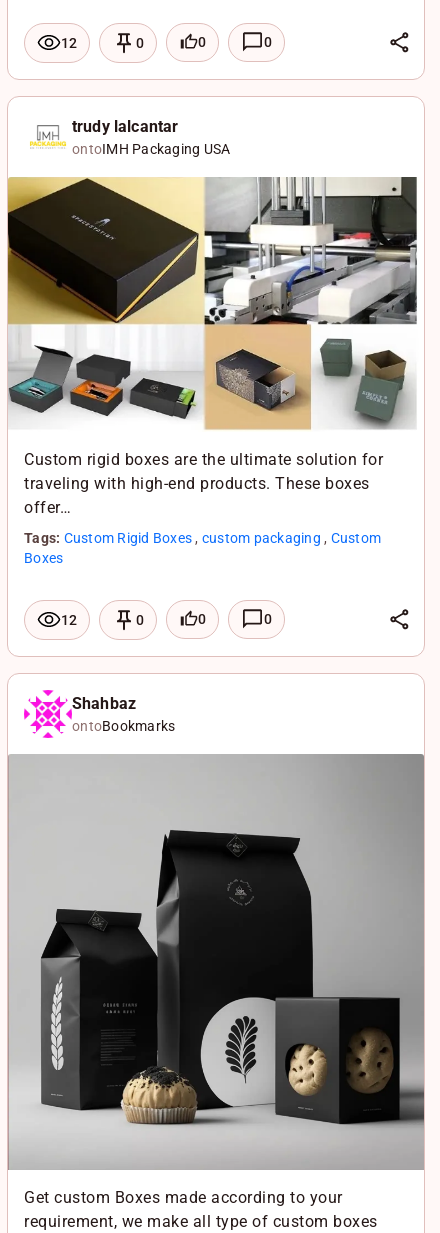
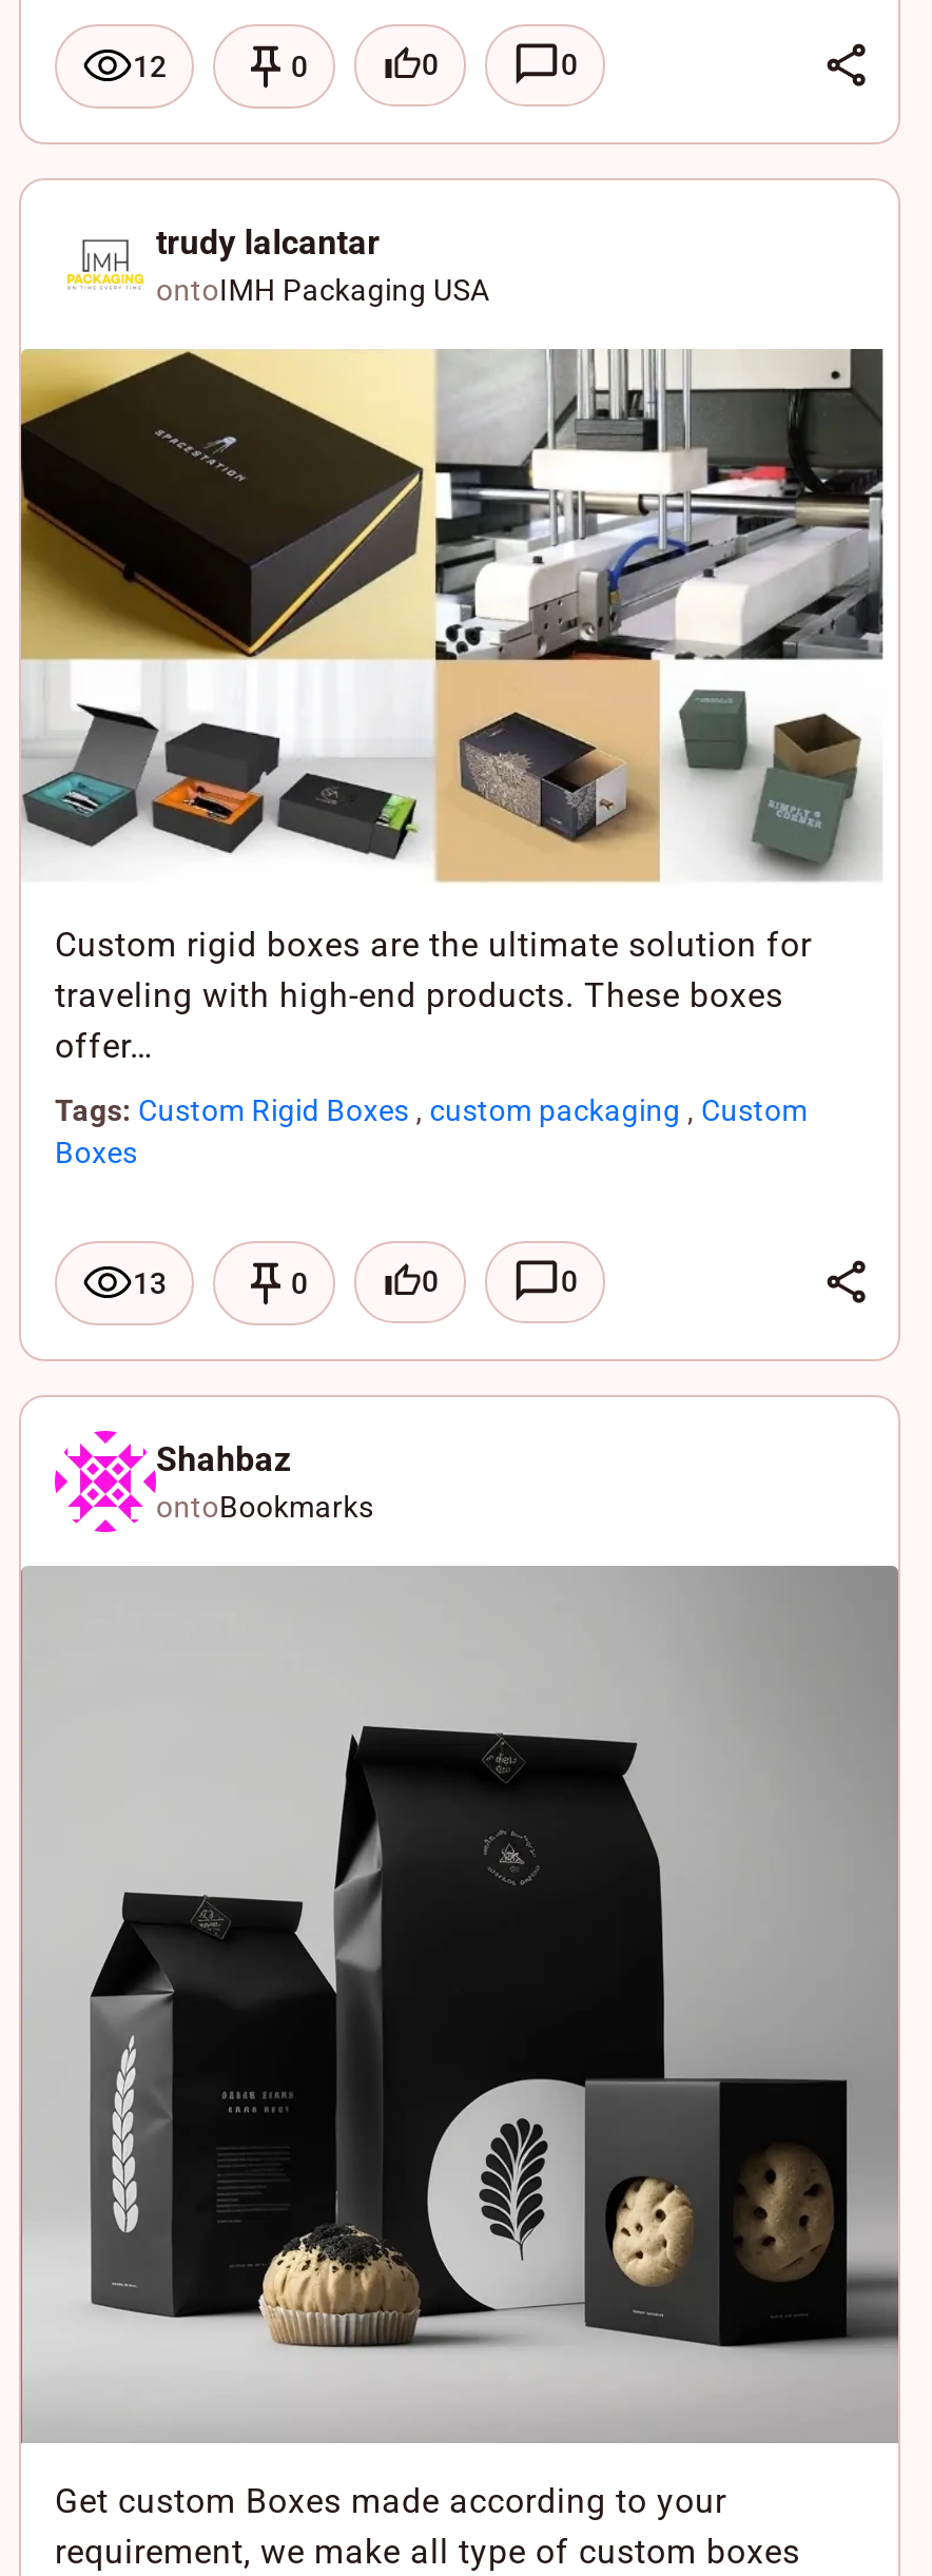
[61,612,77,628] 12 -> [133,1266,167,1299] 13

